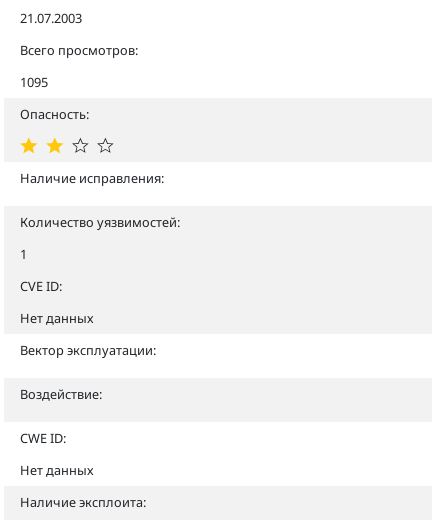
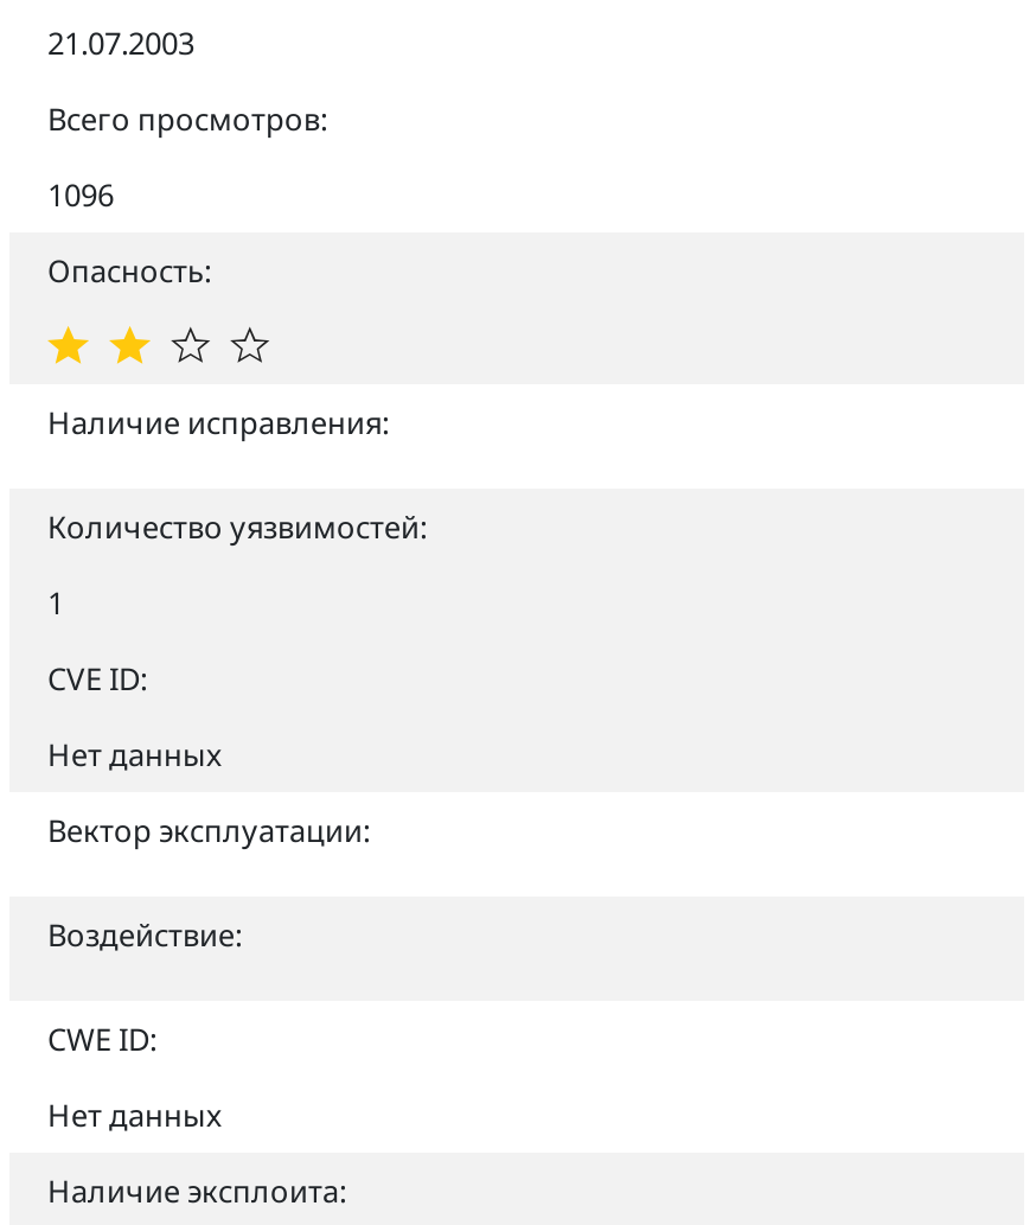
[20,73,48,91] 1095 -> [47,172,114,215] 1096

